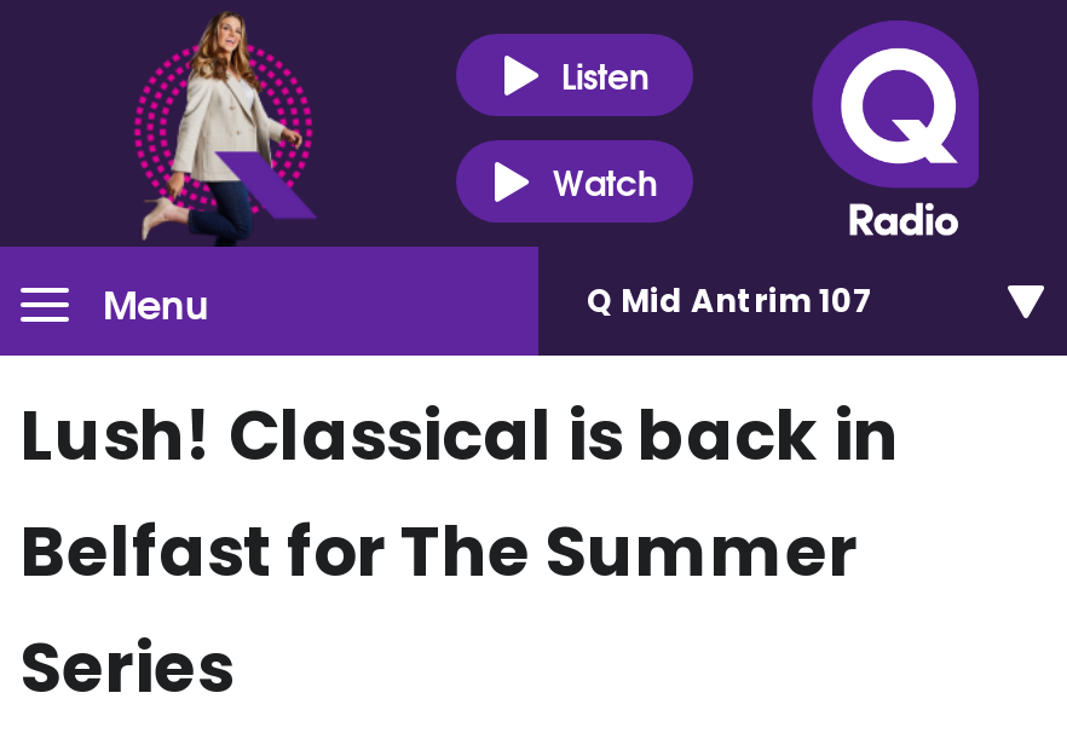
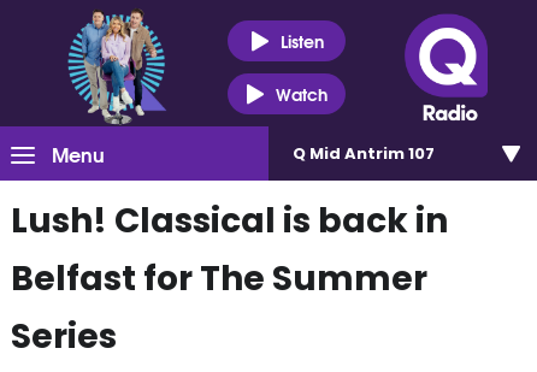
[132,12,328,247] [image] -> [67,10,166,125] [image]

